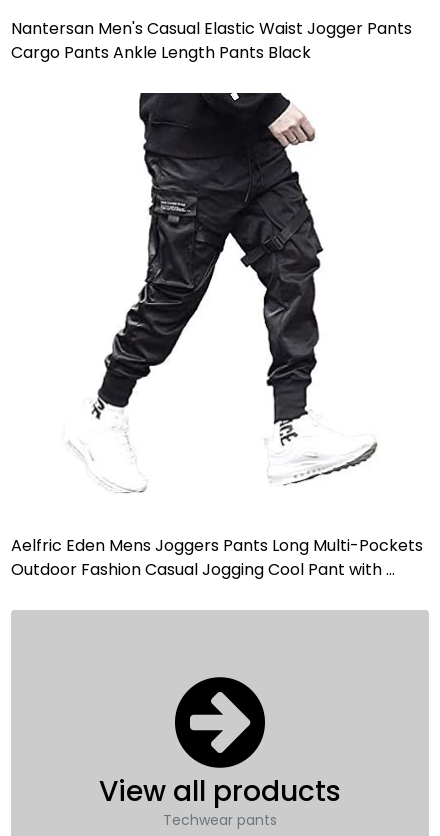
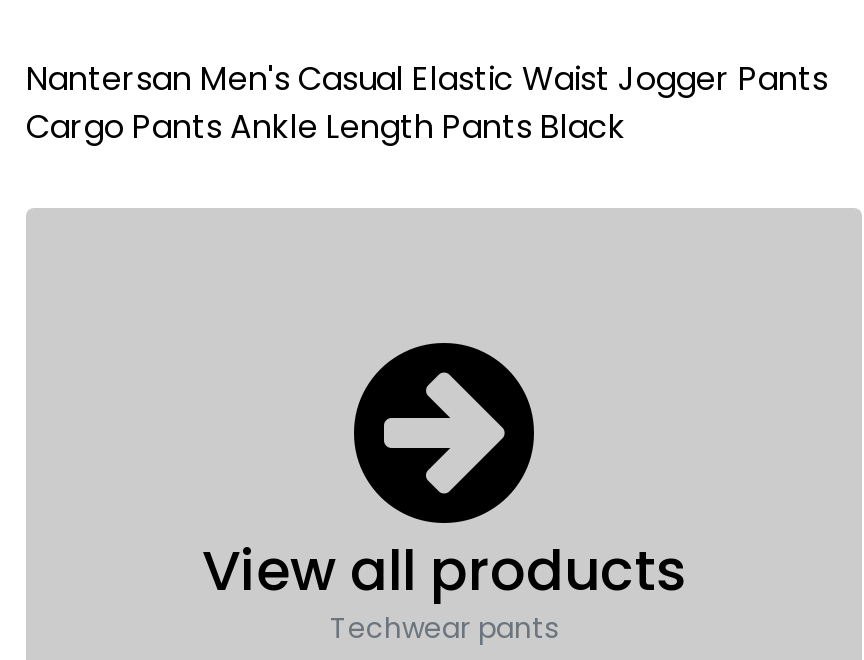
[92,92,377,483] [image] -> none
[11,534,423,581] Aelfric Eden Mens Joggers Pants Long Multi-Pockets | Outdoor Fashion Casual Jogging Cool Pant with ... -> none

